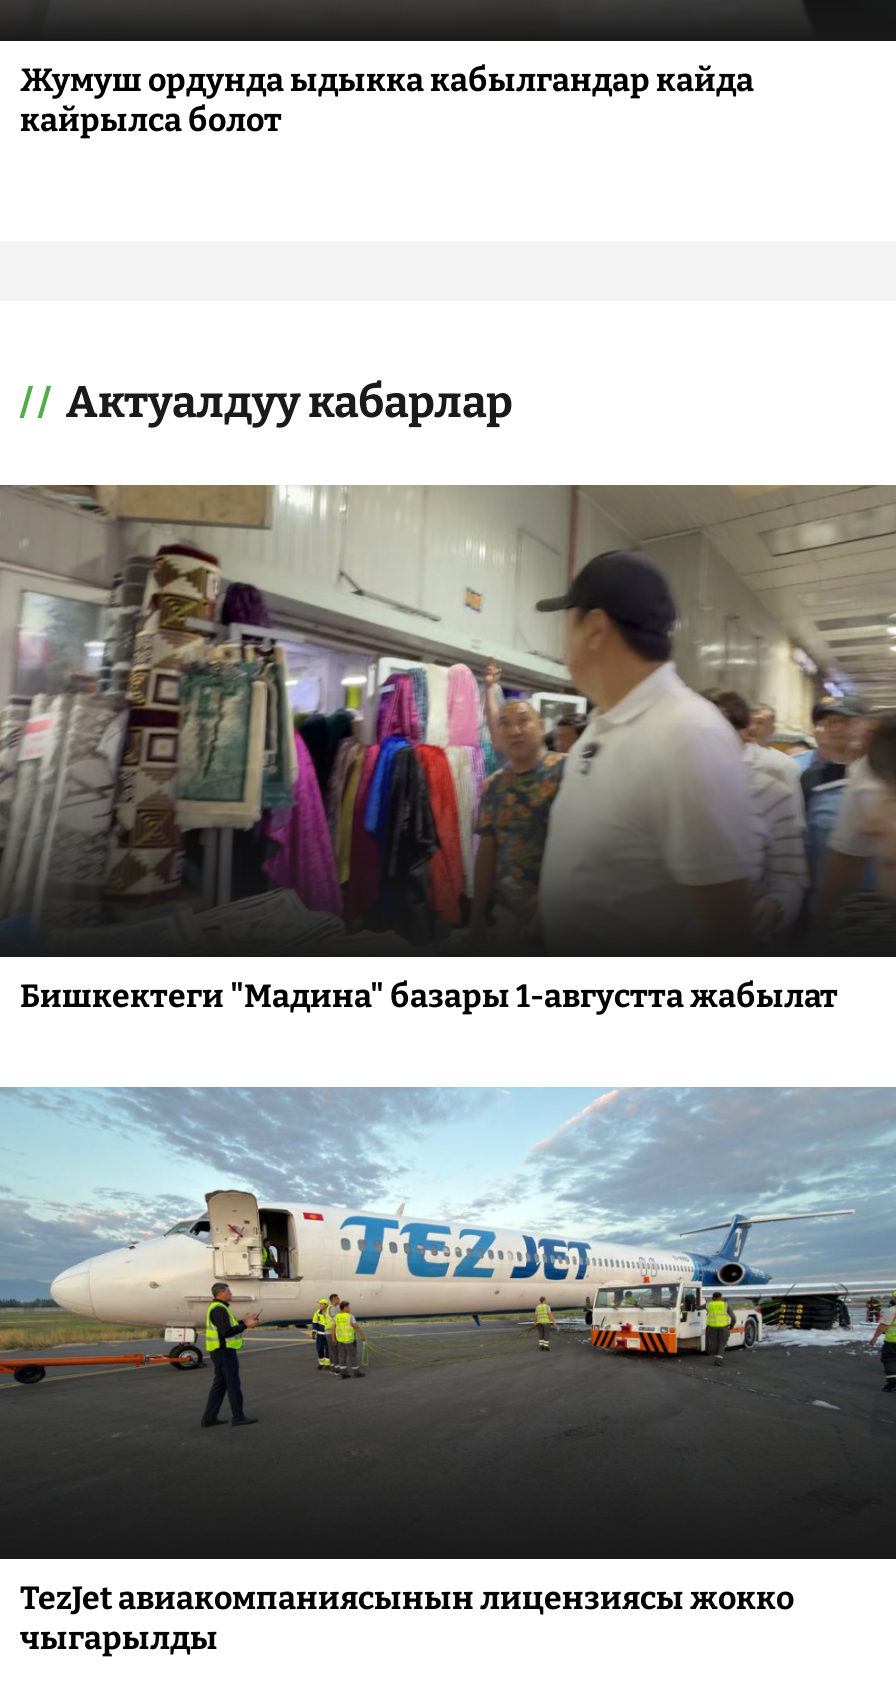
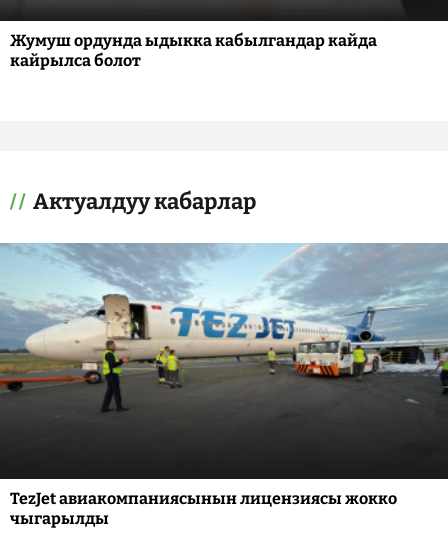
[6,482,890,1016] [image] | Бишкектеги "Мадина" базары 1-августта жабылат -> none

